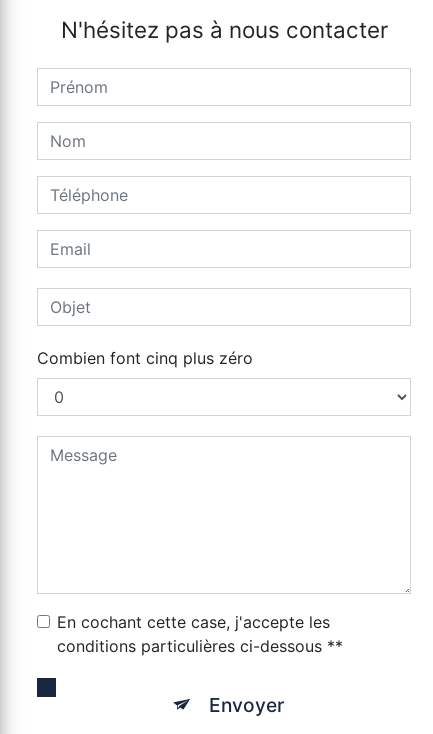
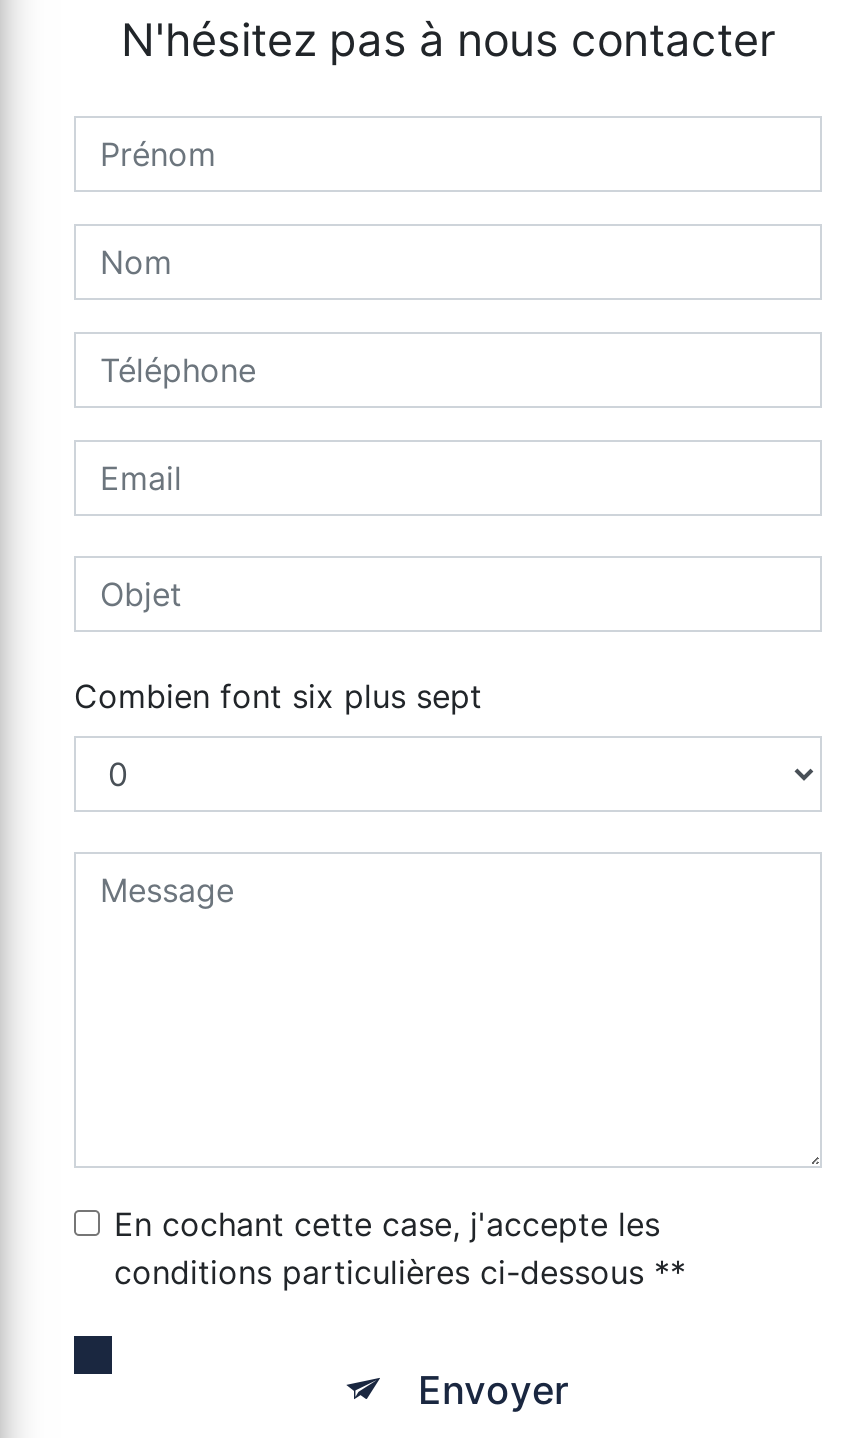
[37,348,253,368] Combien font cinq plus zéro -> [74,677,482,717] Combien font six plus sept

